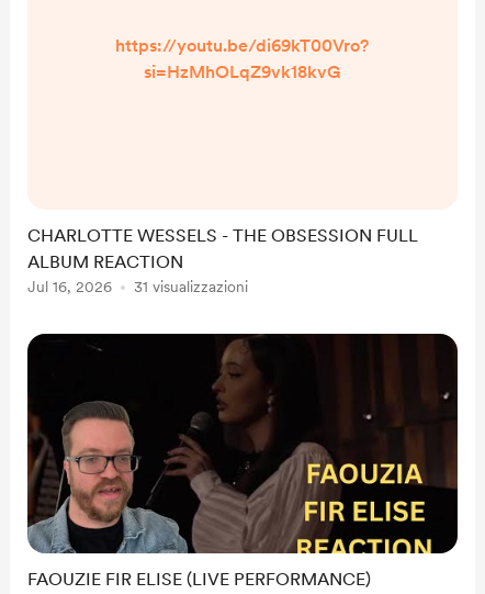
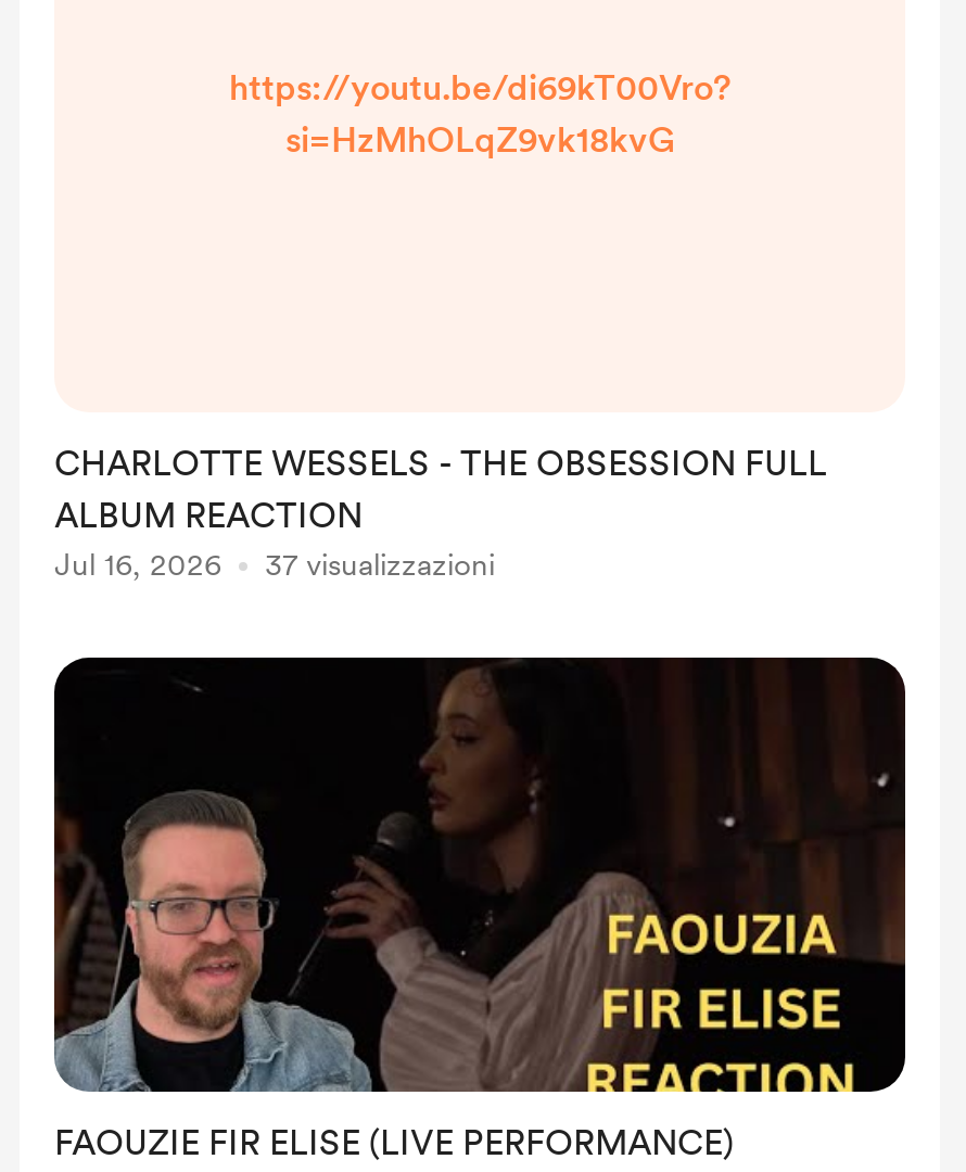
[134,278,248,295] 31 visualizzazioni -> [265,547,495,582] 37 visualizzazioni

